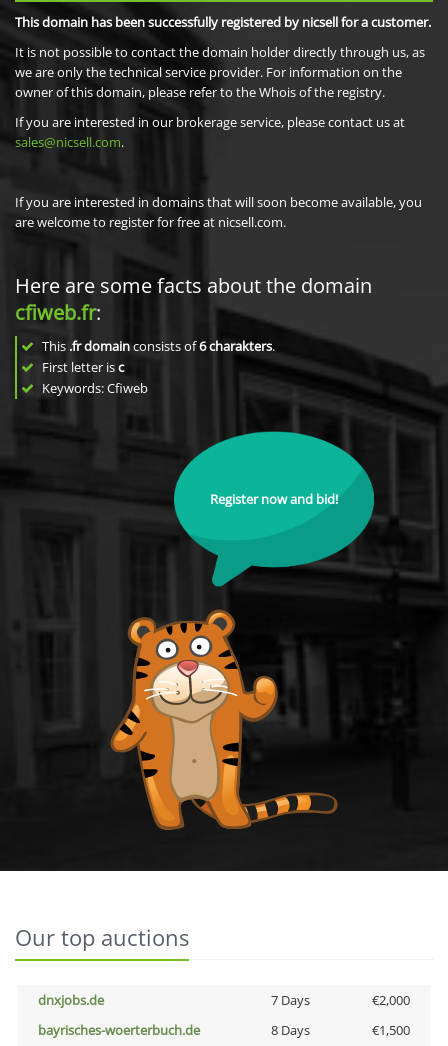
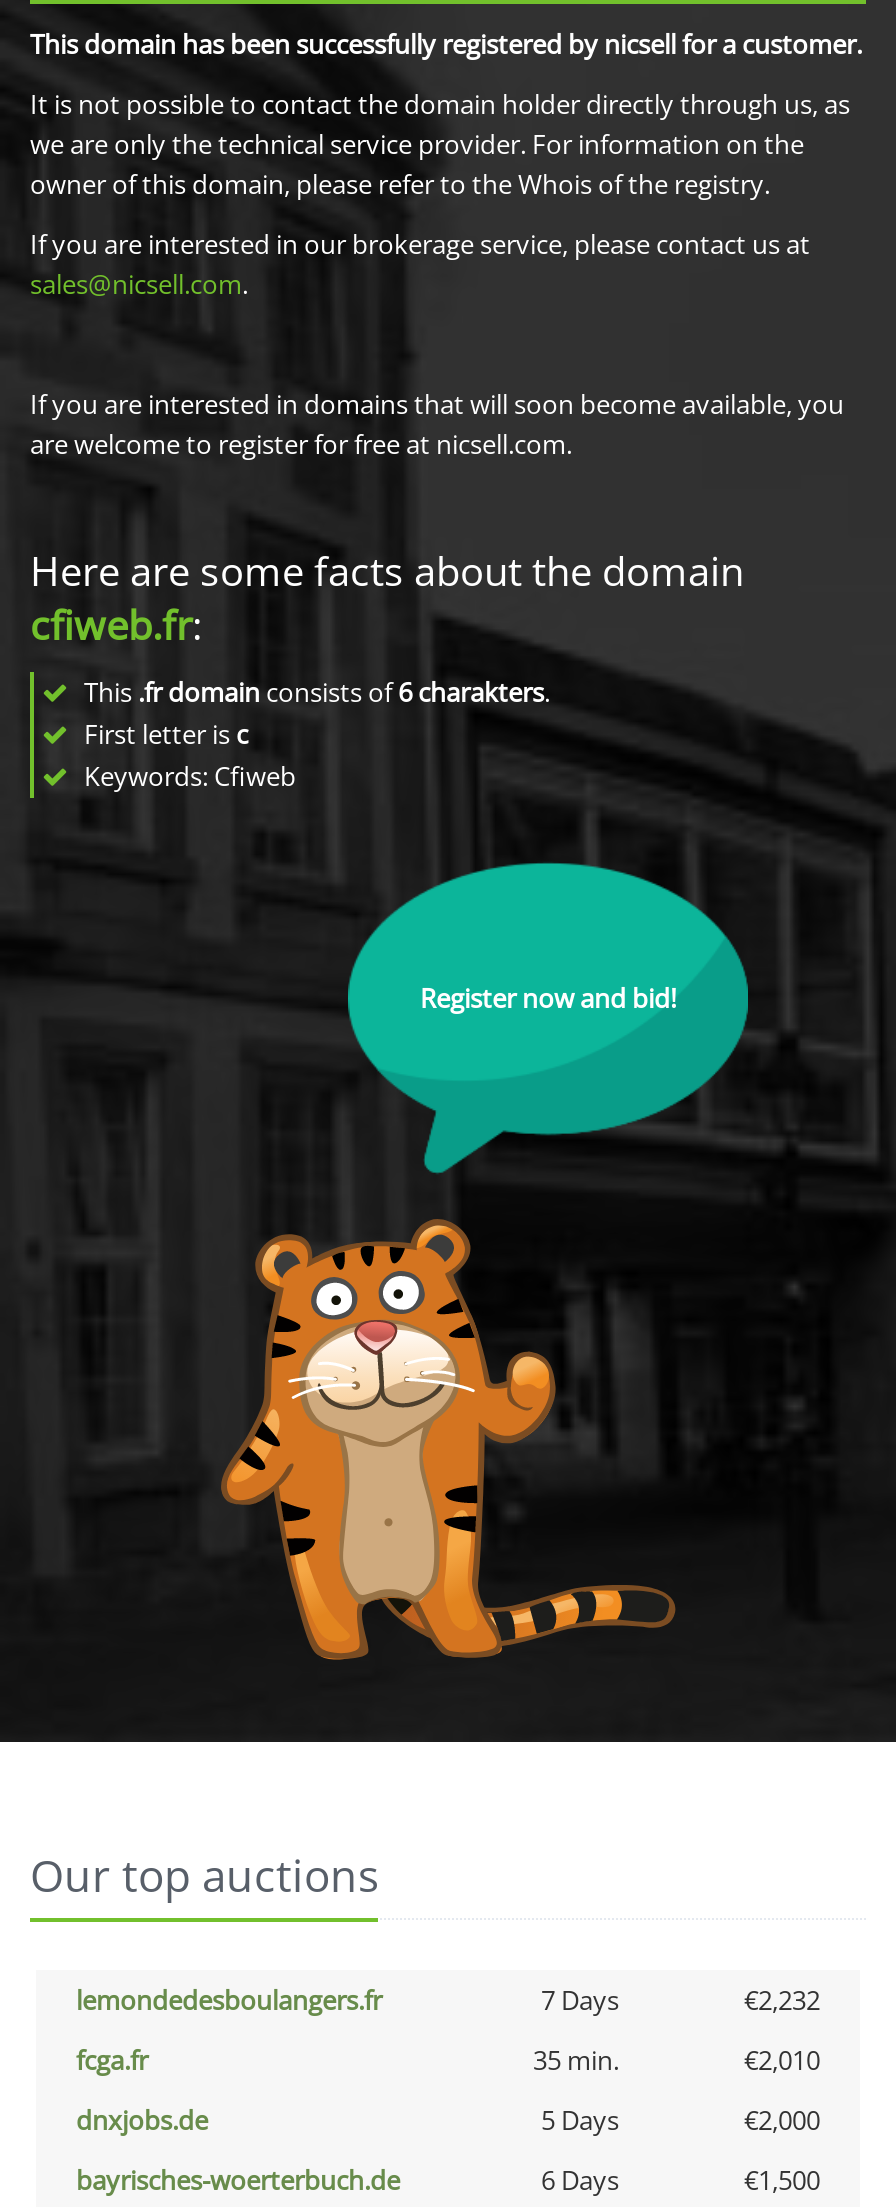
none -> [76,1982,820,2078] lemondedesboulangers.fr | 7 Days | €2,232 | fcga.fr | 35 min. | €2,010
[270,991,309,1009] 7 Days -> [541,2102,619,2138] 5 Days
[270,1021,309,1039] 8 Days -> [541,2162,619,2198] 6 Days

